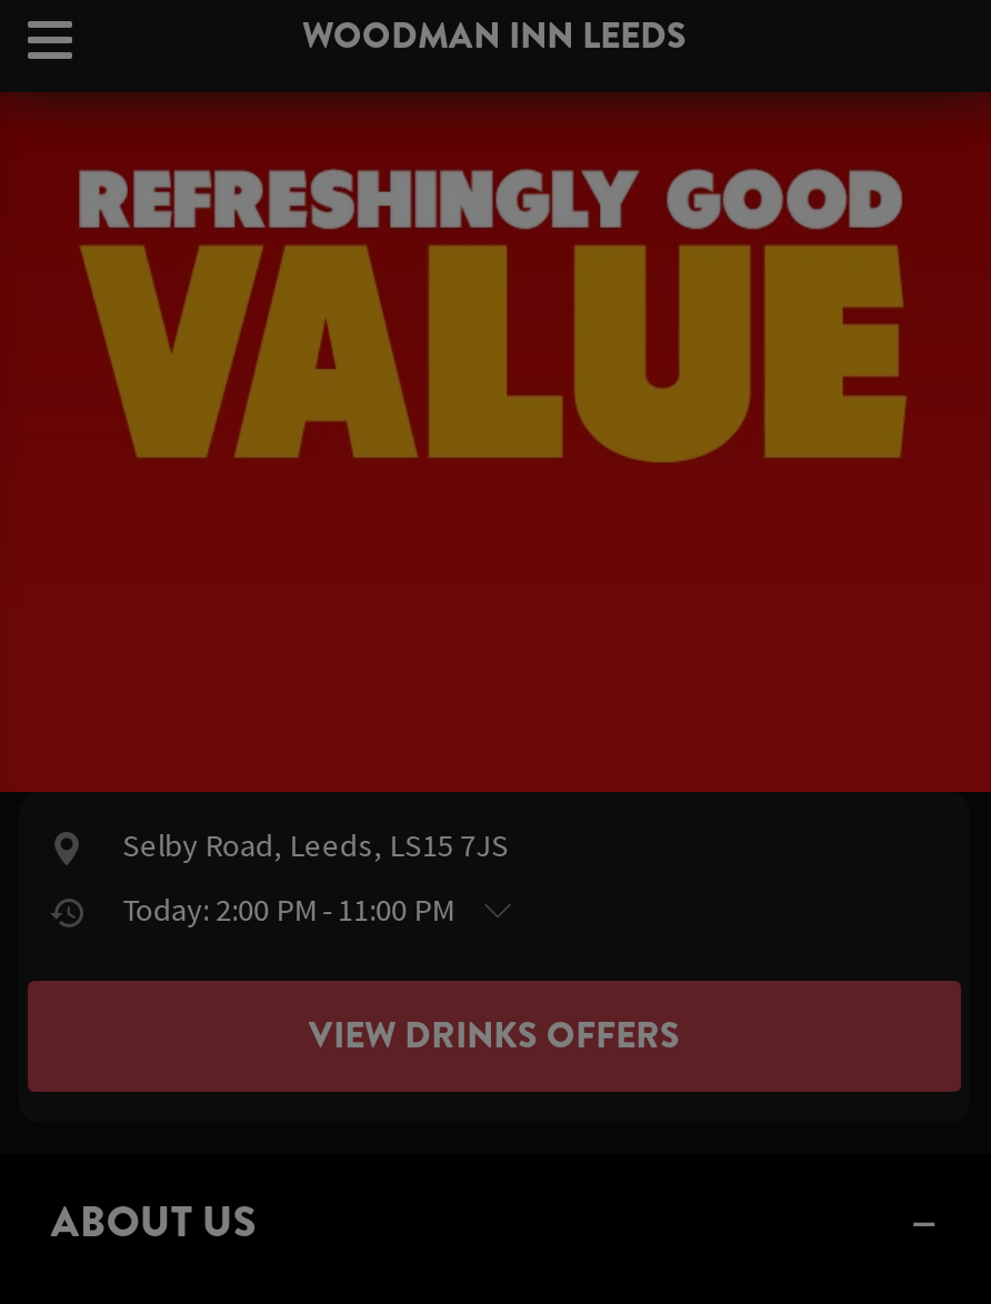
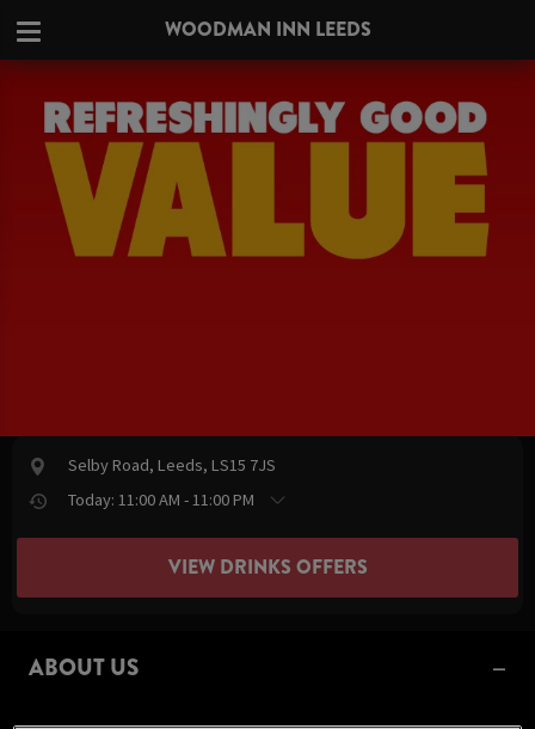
[122,889,454,929] Today: 2:00 PM - 11:00 PM -> [68,488,254,510] Today: 11:00 AM - 11:00 PM

